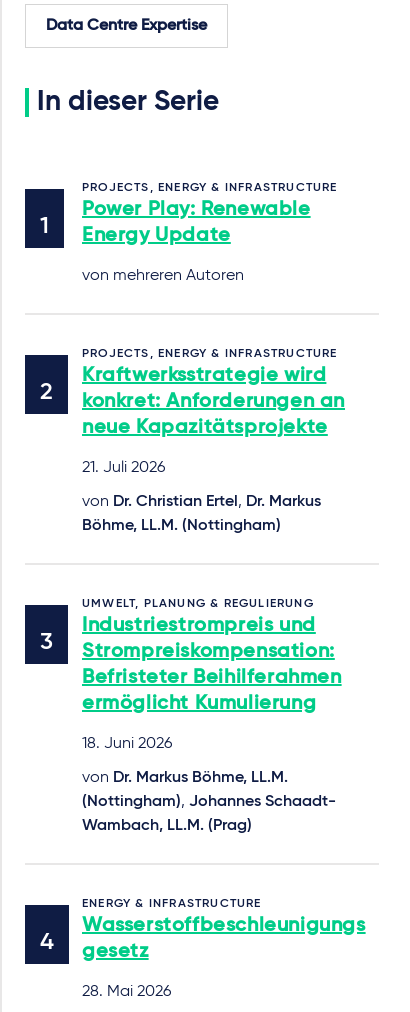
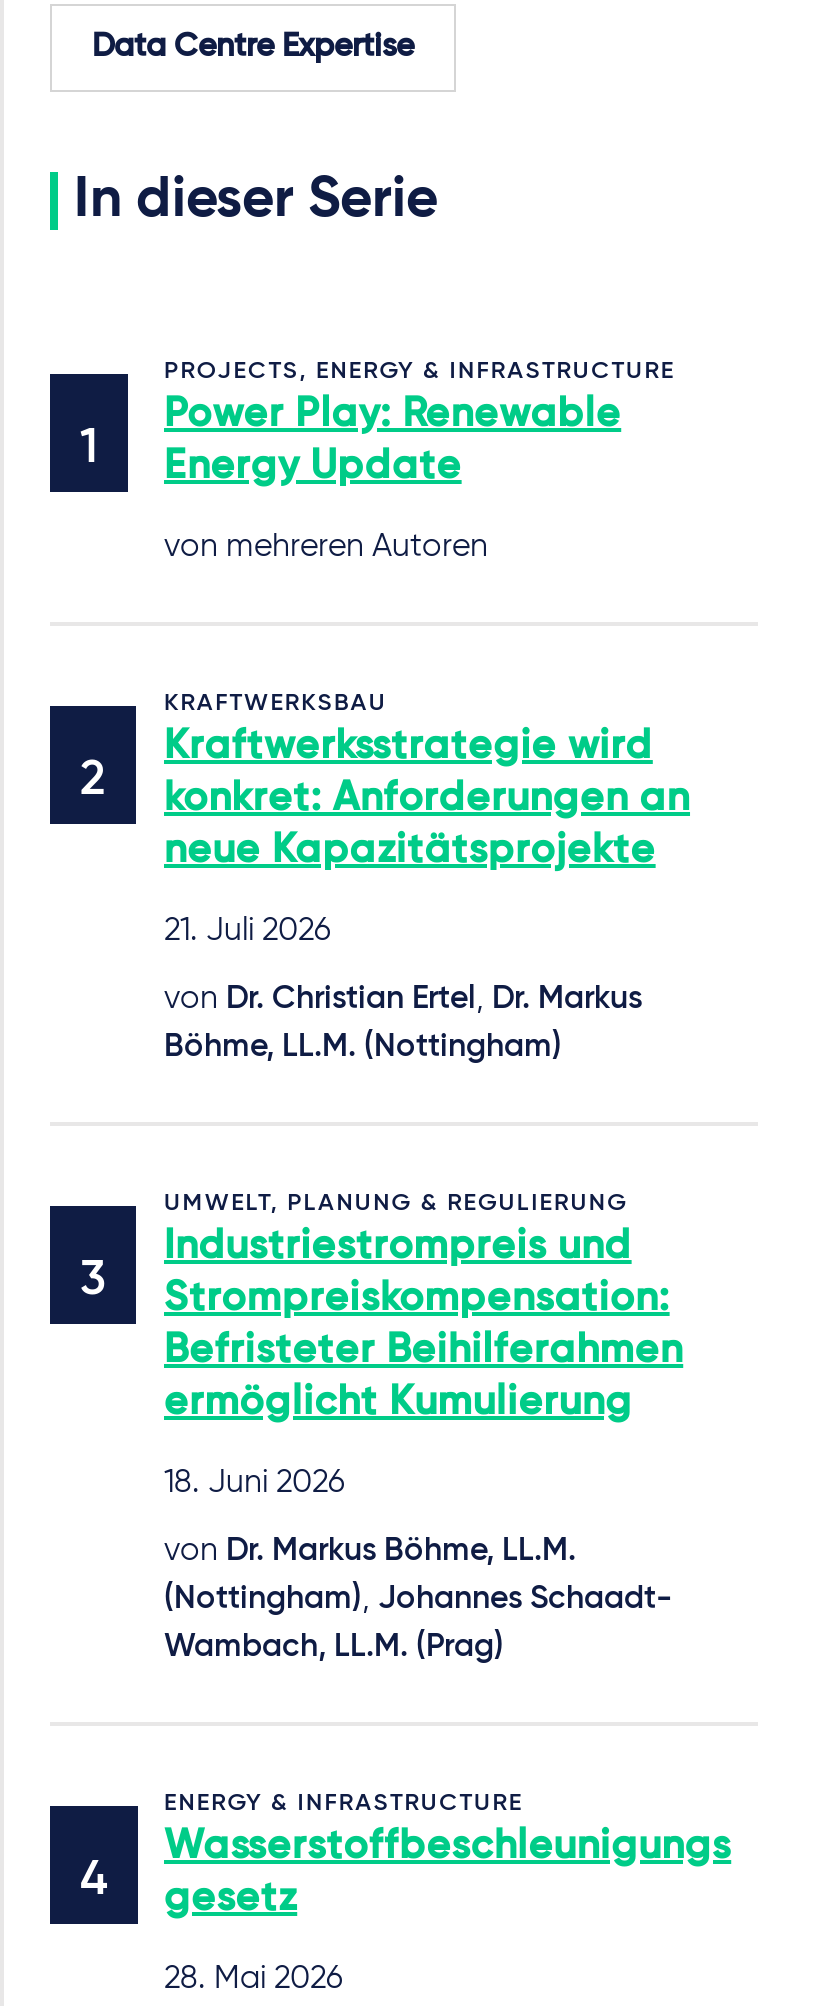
[82,348,338,360] PROJECTS, ENERGY & INFRASTRUCTURE -> [164,691,387,715] KRAFTWERKSBAU

